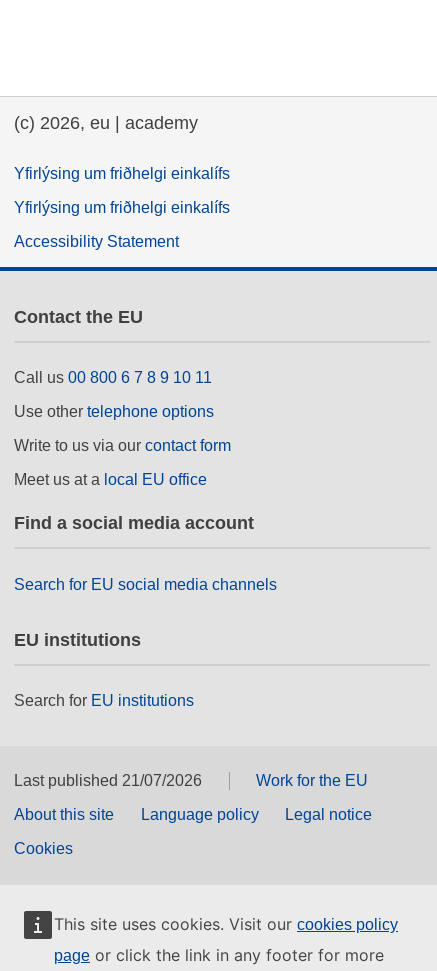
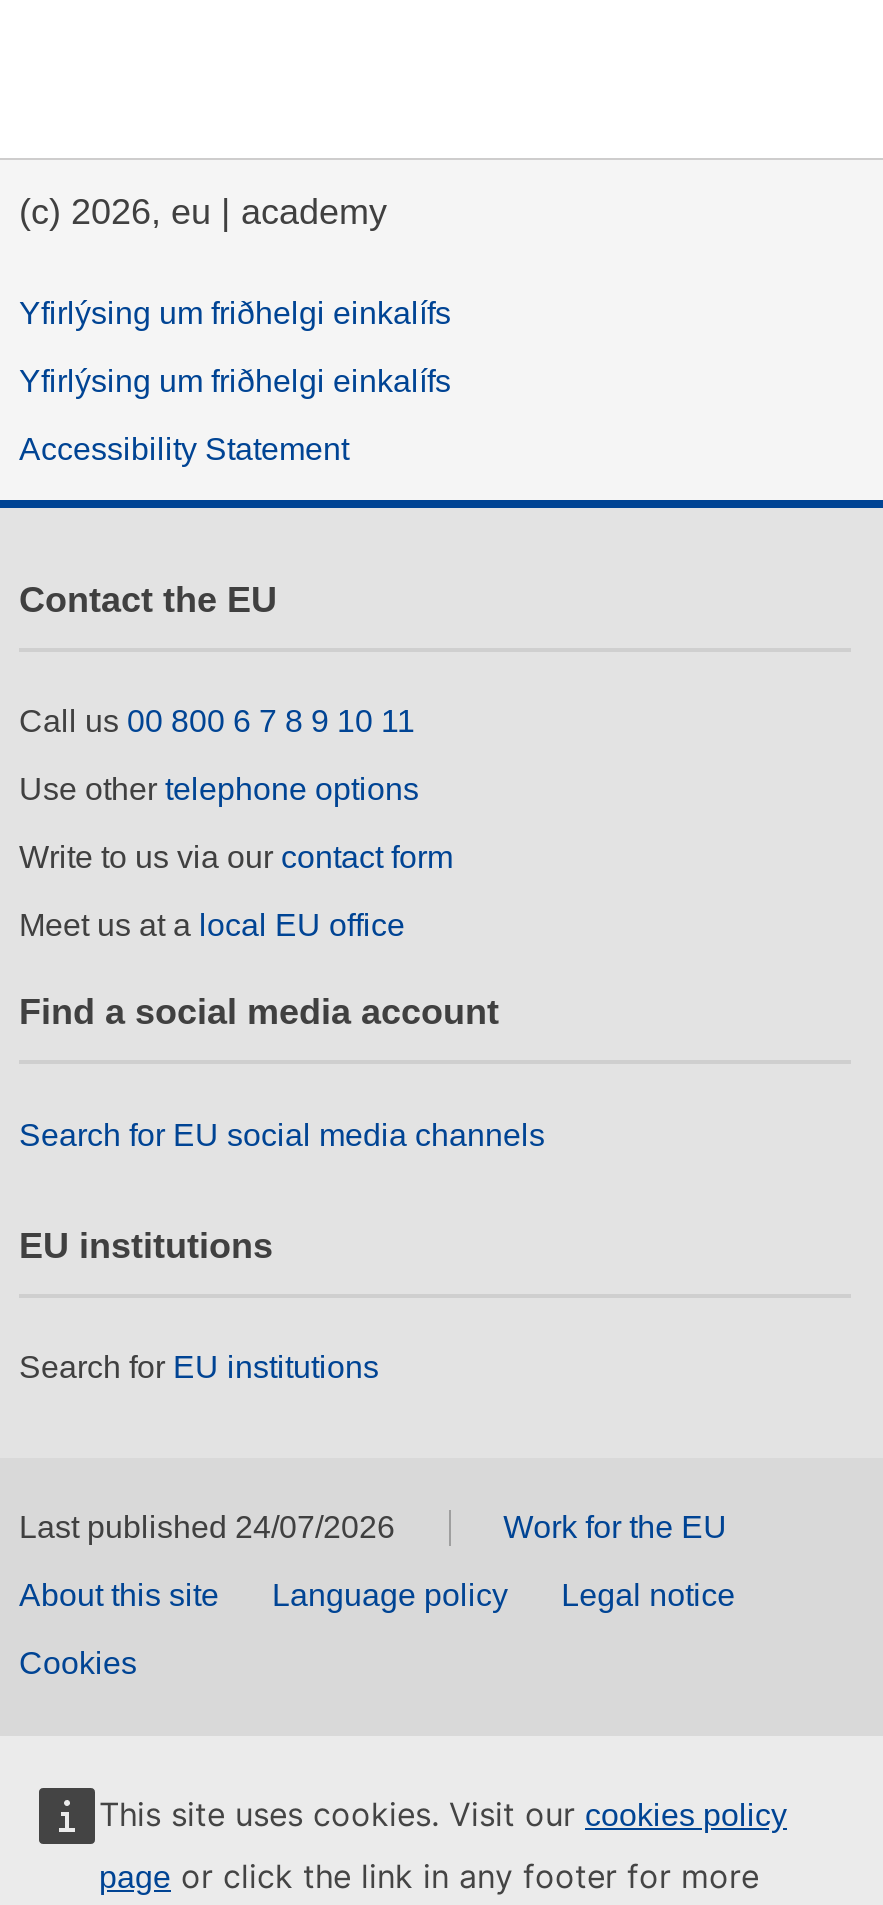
[14,772,202,789] Last published 21/07/2026 -> [19,1511,395,1545] Last published 24/07/2026

